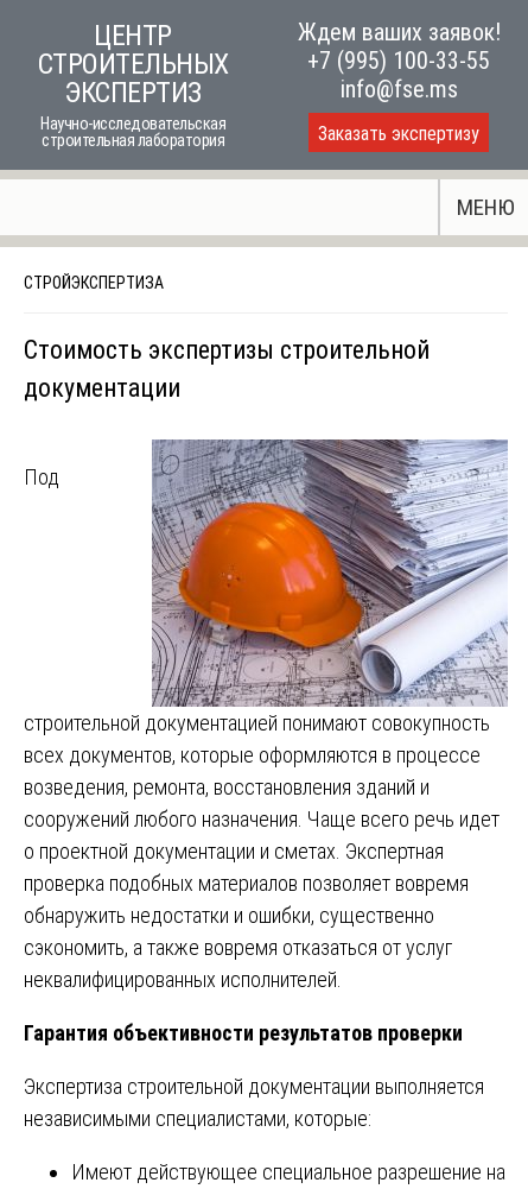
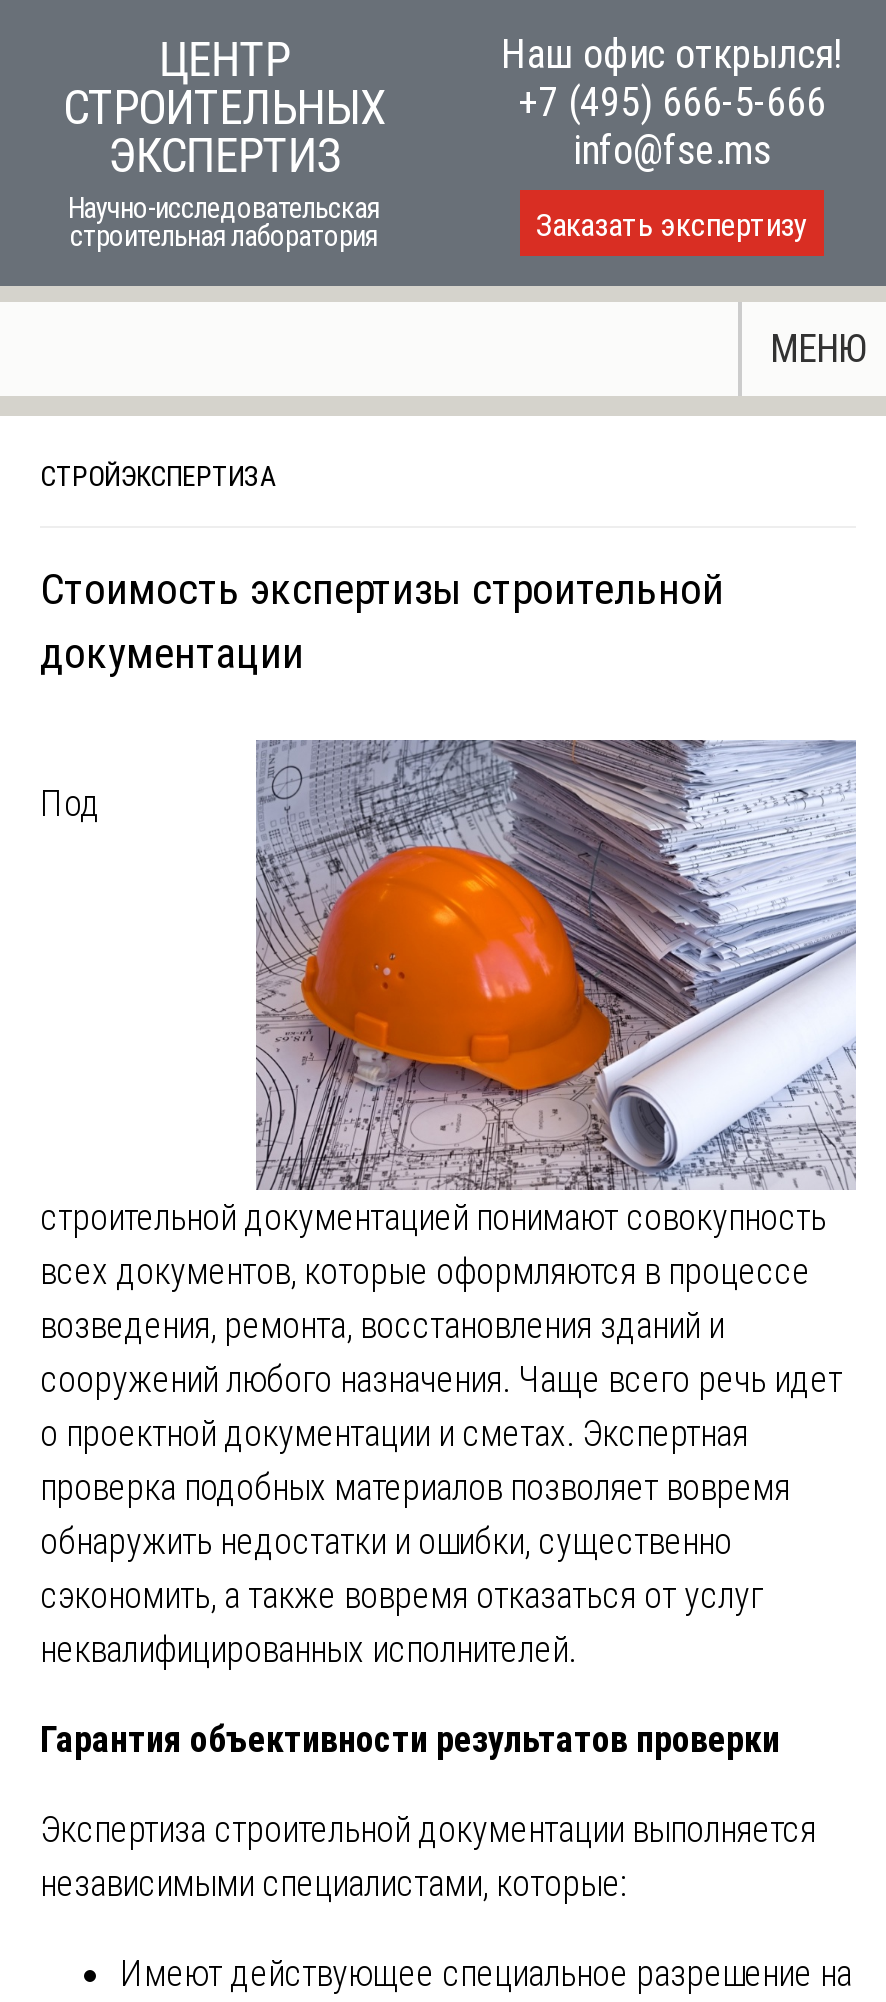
[297,18,500,75] Ждем ваших заявок! | +7 (995) 100-33-55 -> [501,30,843,126] Наш офис открылся! | +7 (495) 666-5-666

